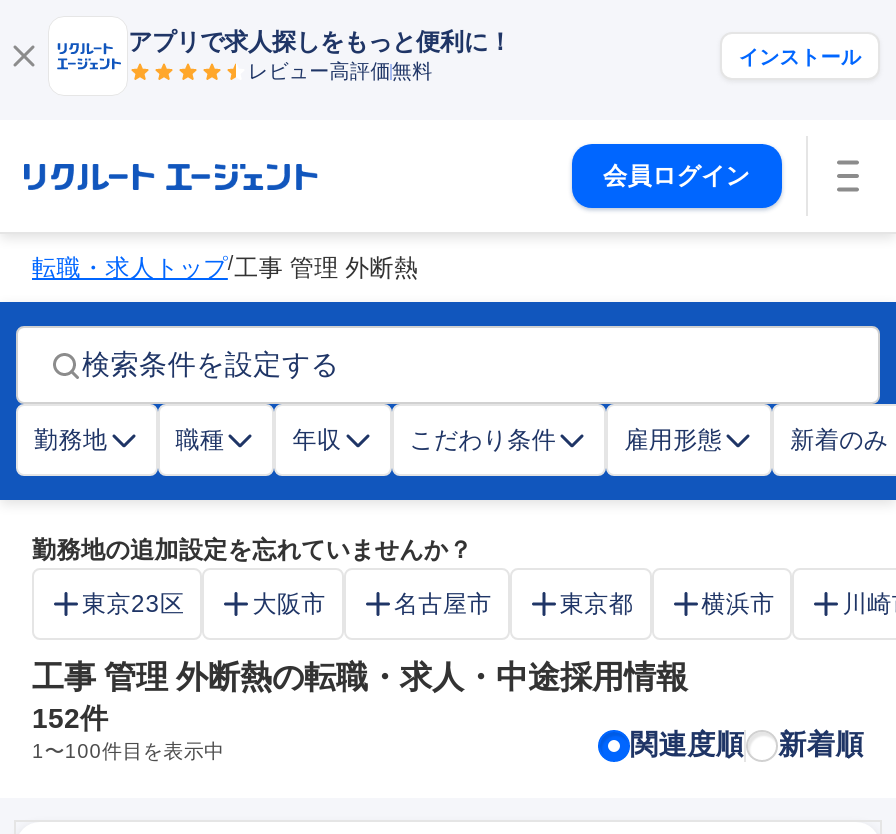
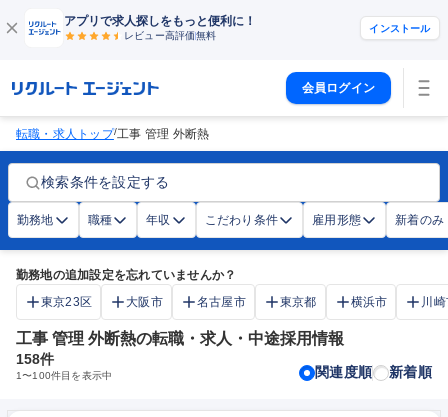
[32,702,108,734] 152件 -> [16,351,54,367] 158件

